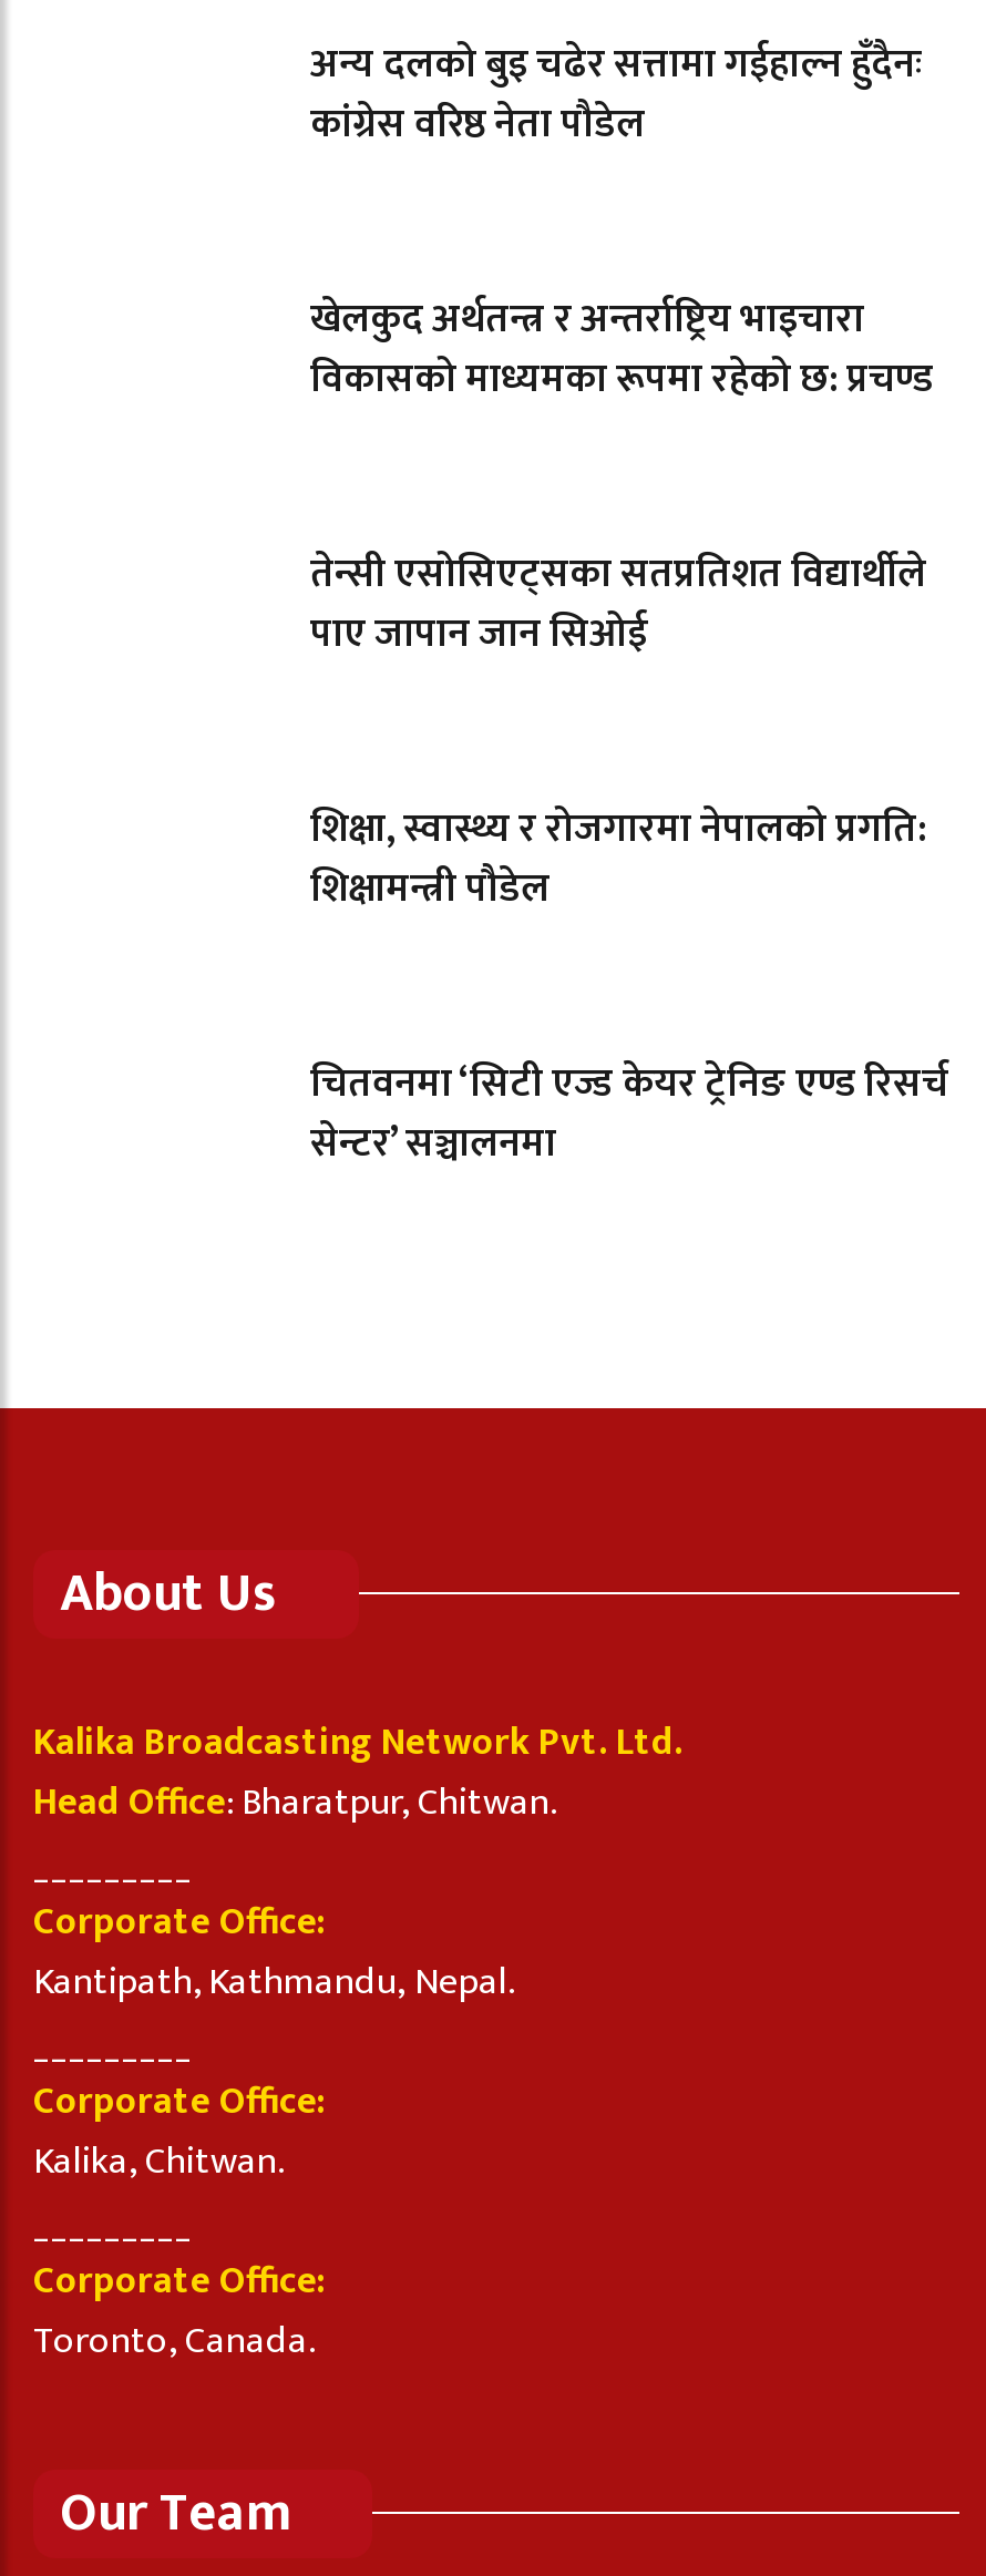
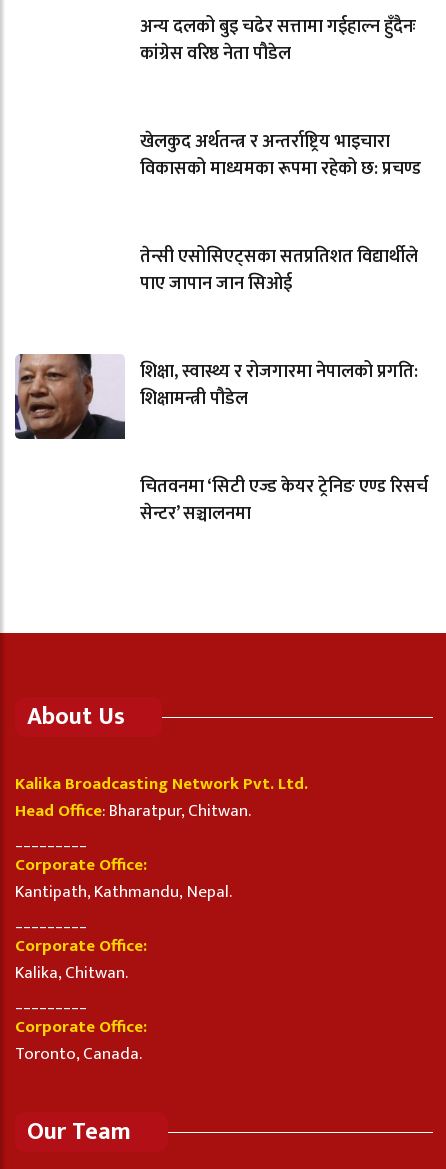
none -> [14,353,126,440] [image]

